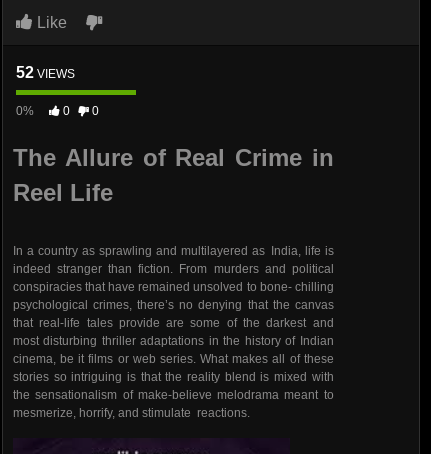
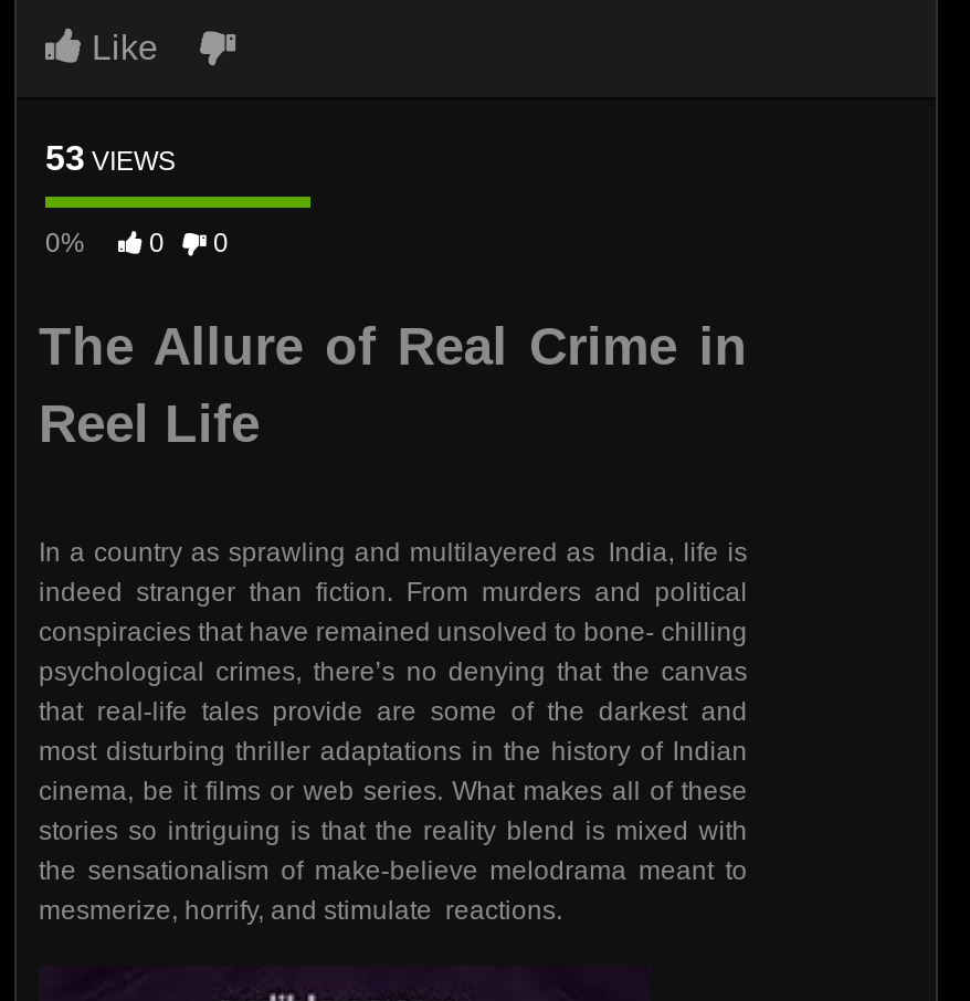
[16,64,75,81] 52 VIEWS -> [45,139,176,177] 53 VIEWS

